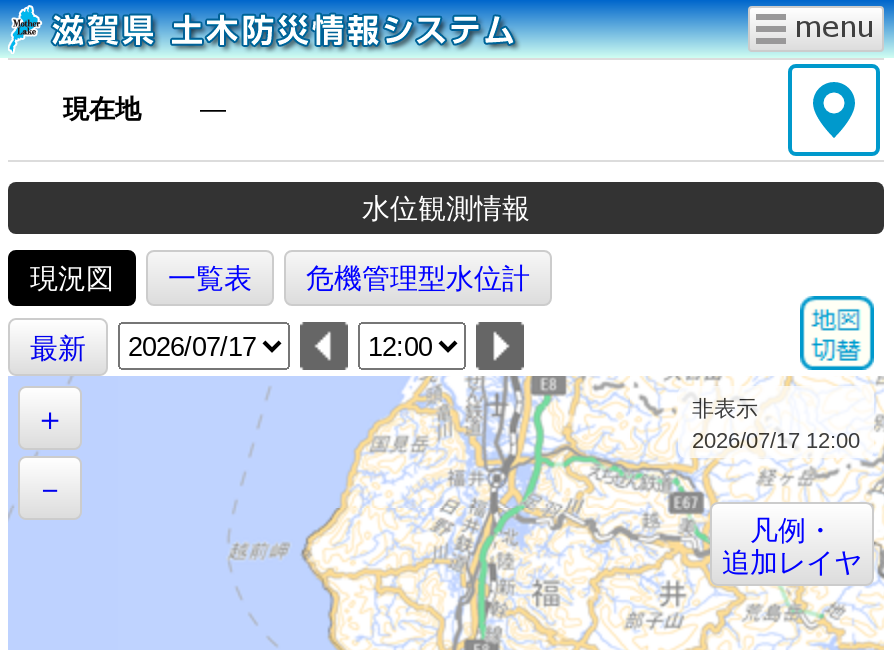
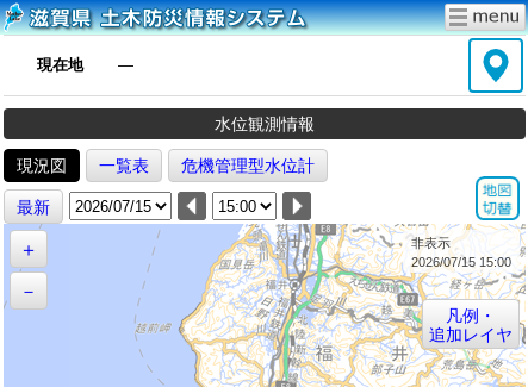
[692,428,860,452] 2026/07/17 12:00 -> [411,255,511,269] 2026/07/15 15:00

